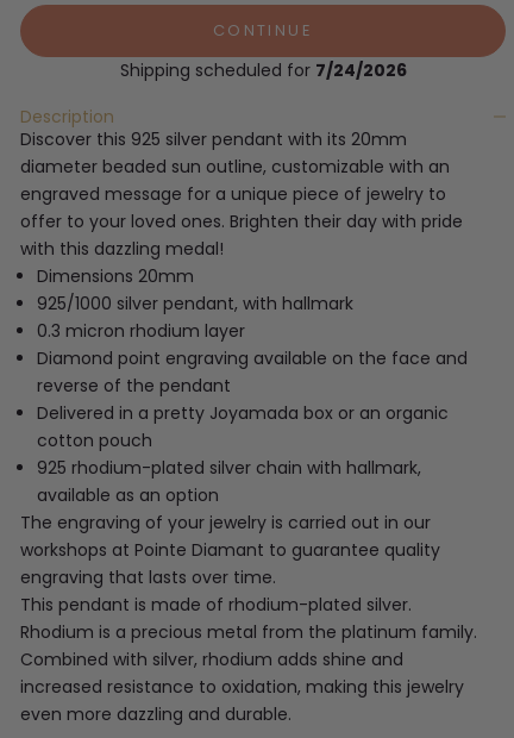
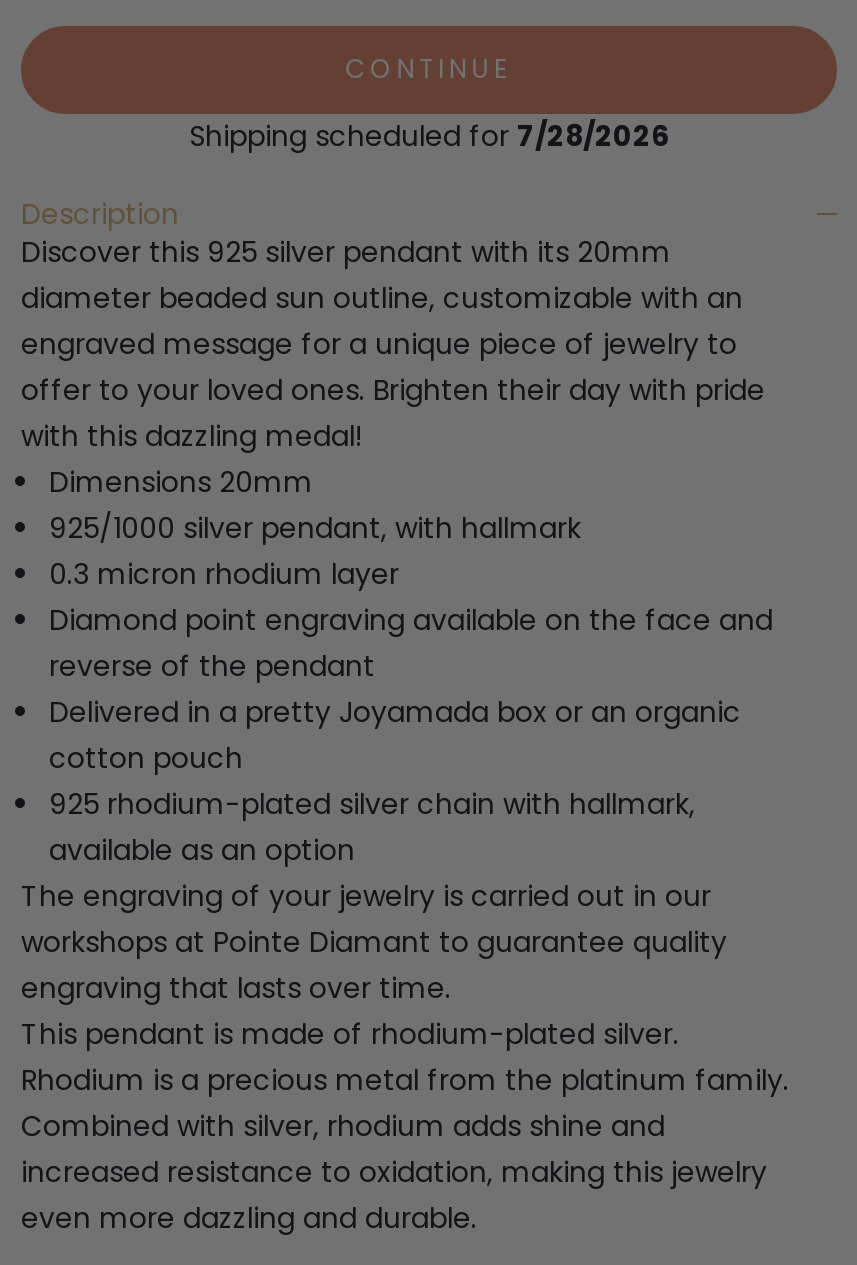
[120,58,406,82] Shipping scheduled for7/24/2026 -> [189,115,669,155] Shipping scheduled for7/28/2026

